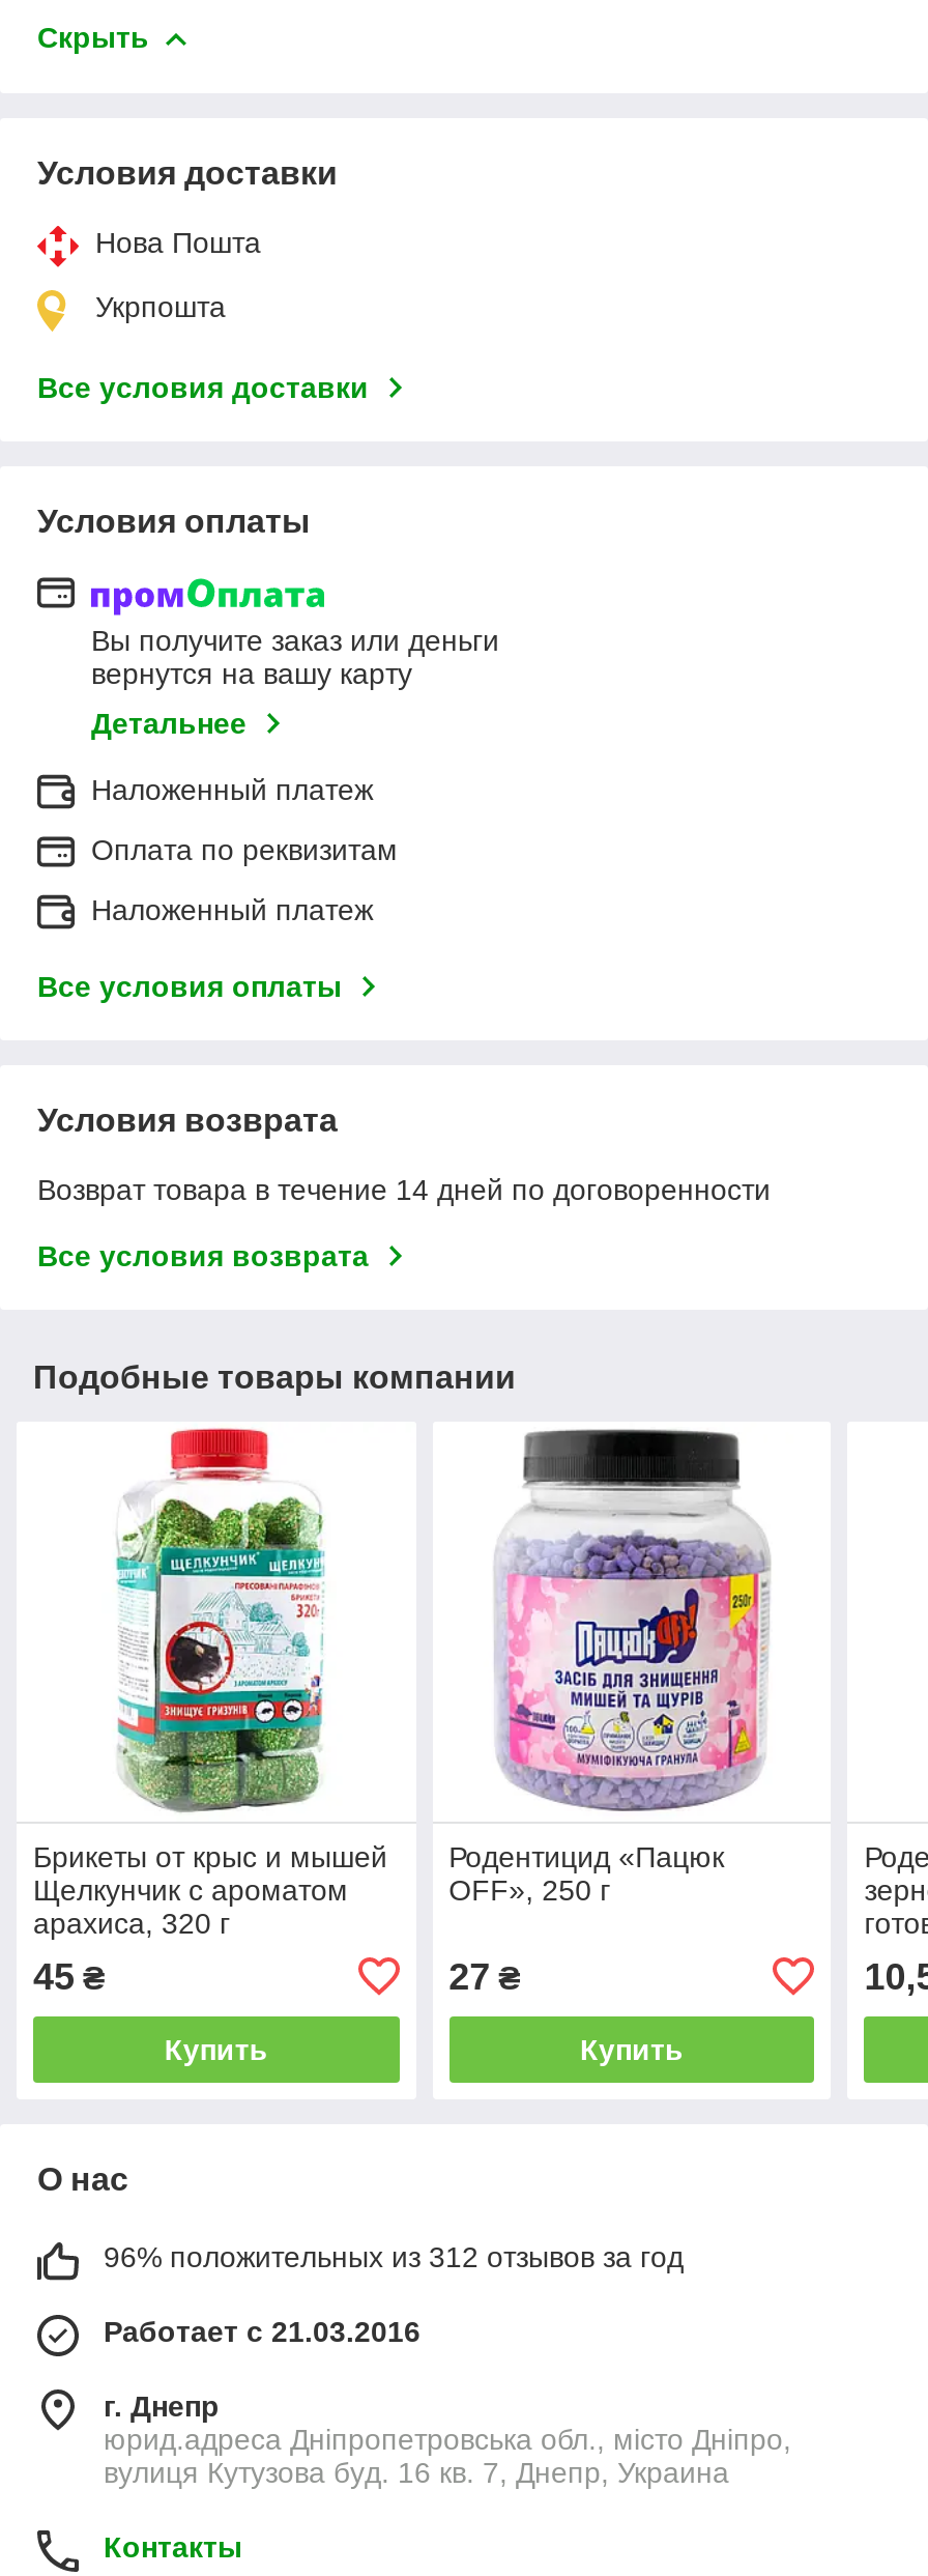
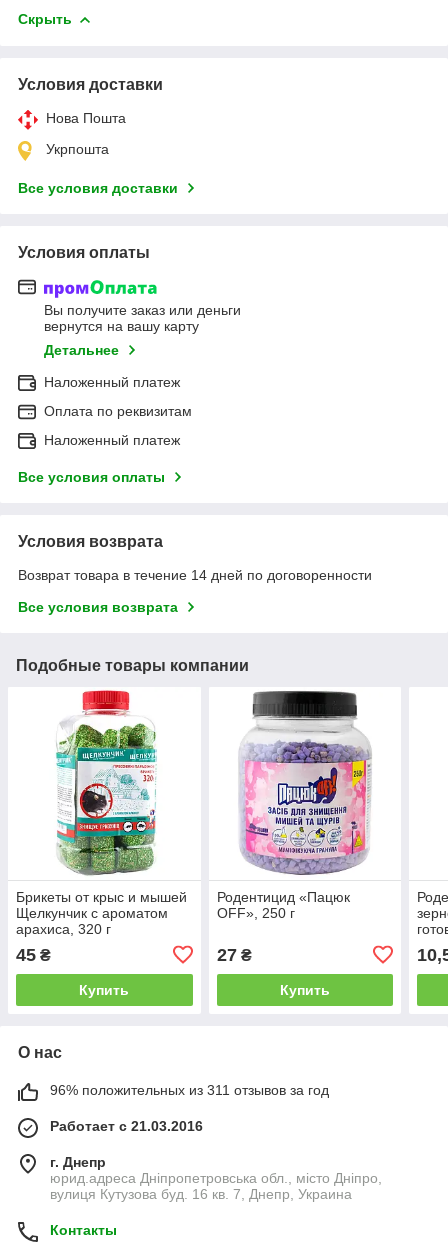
[104,2240,684,2273] 96% положительных из 312 отзывов за год -> [50,1082,329,1098] 96% положительных из 311 отзывов за год

